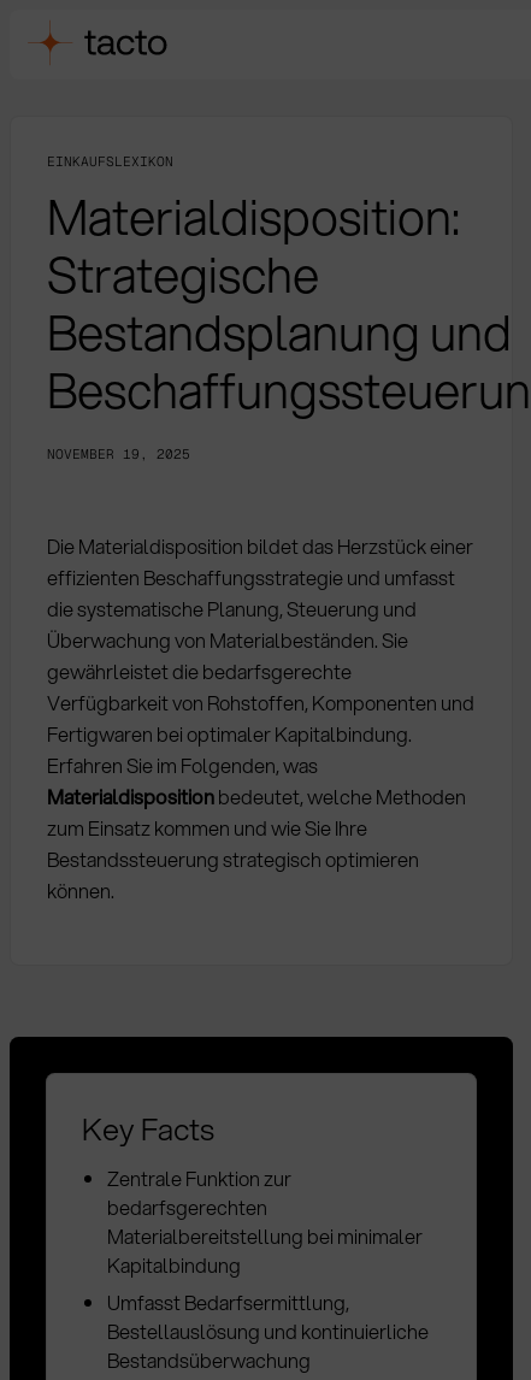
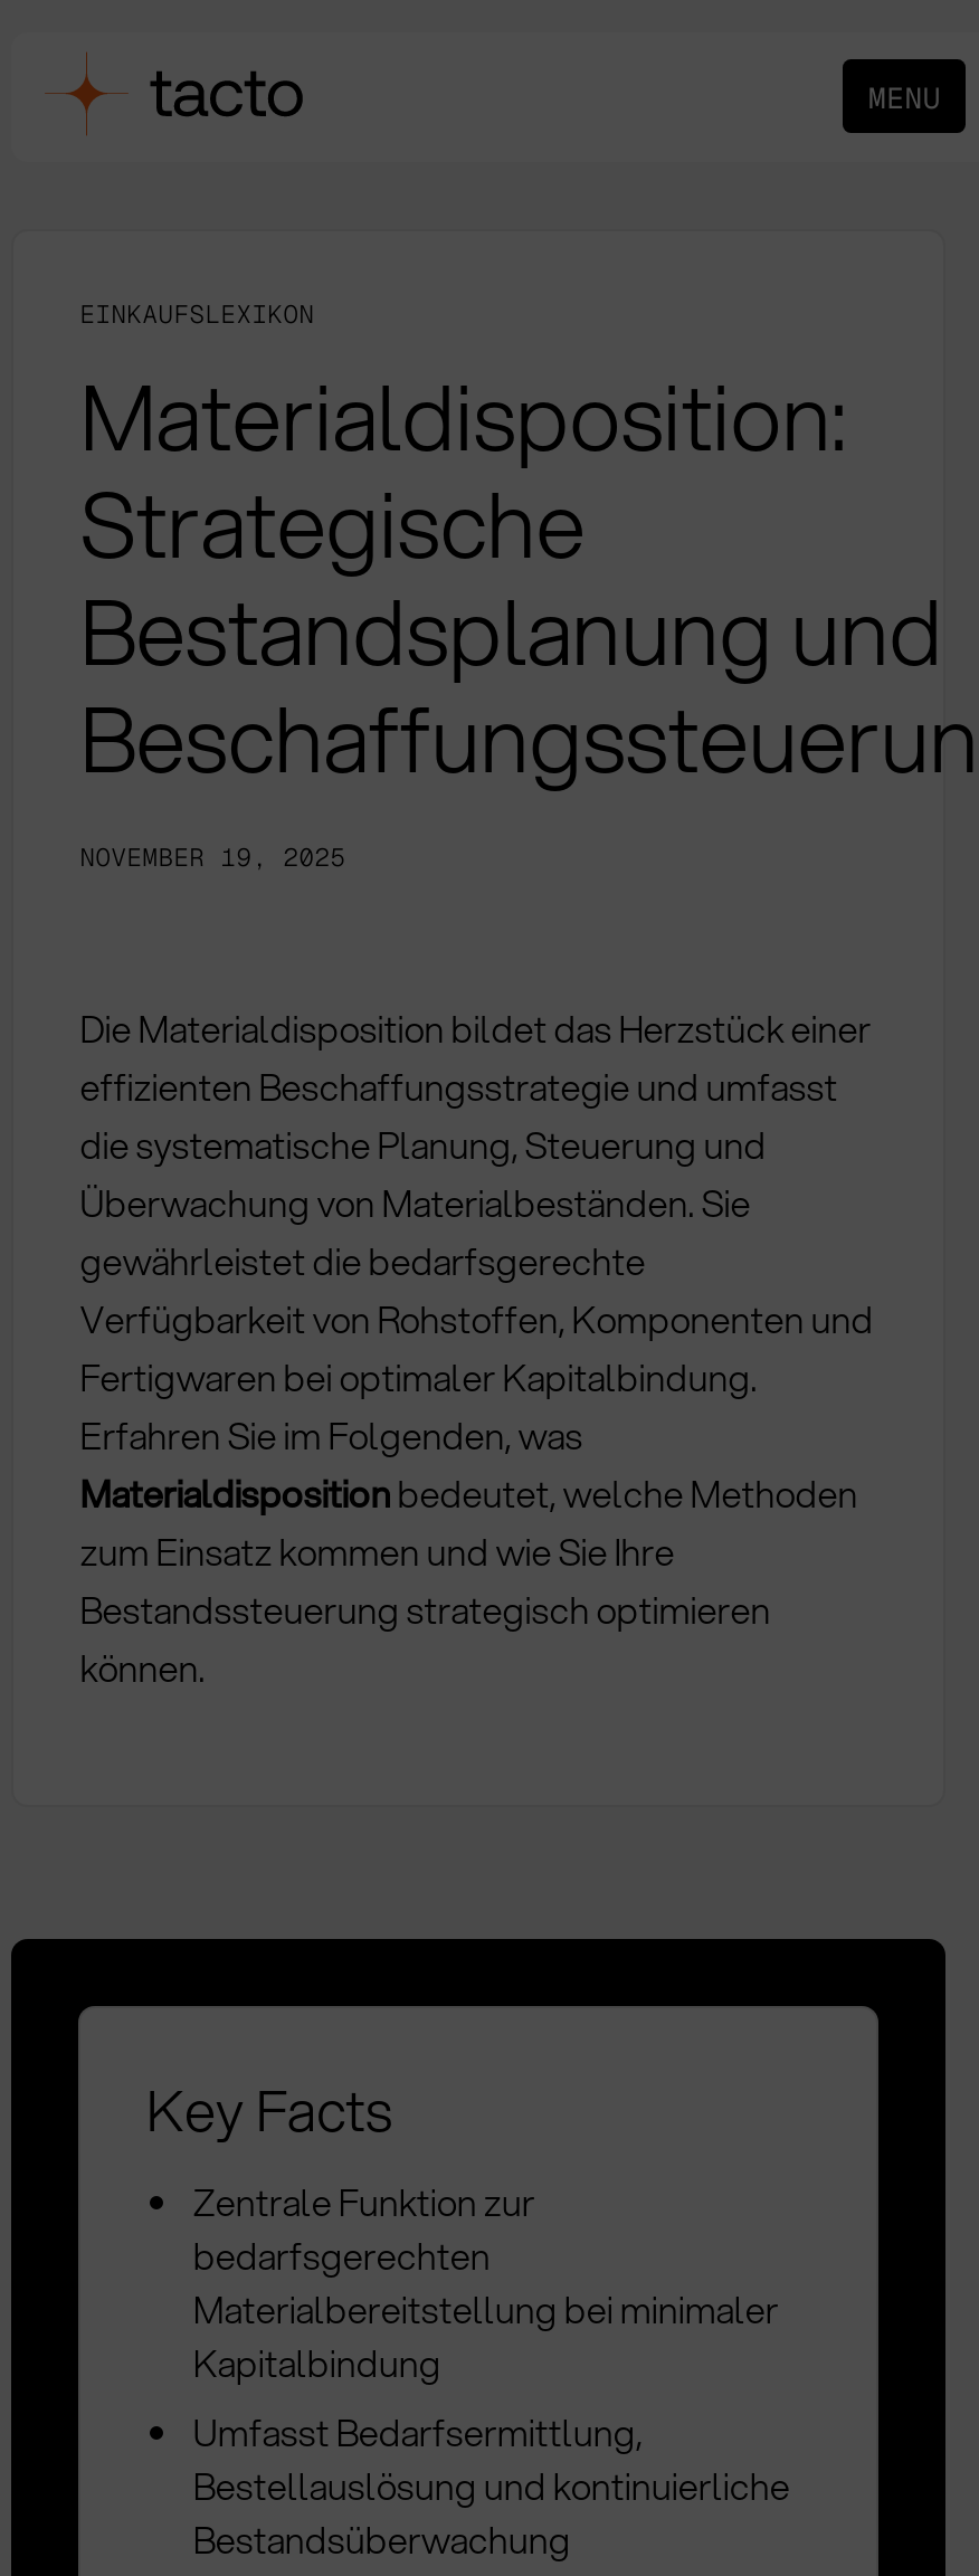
none -> [868,79,941,117] MENU

